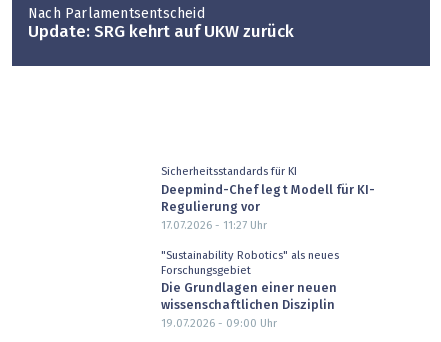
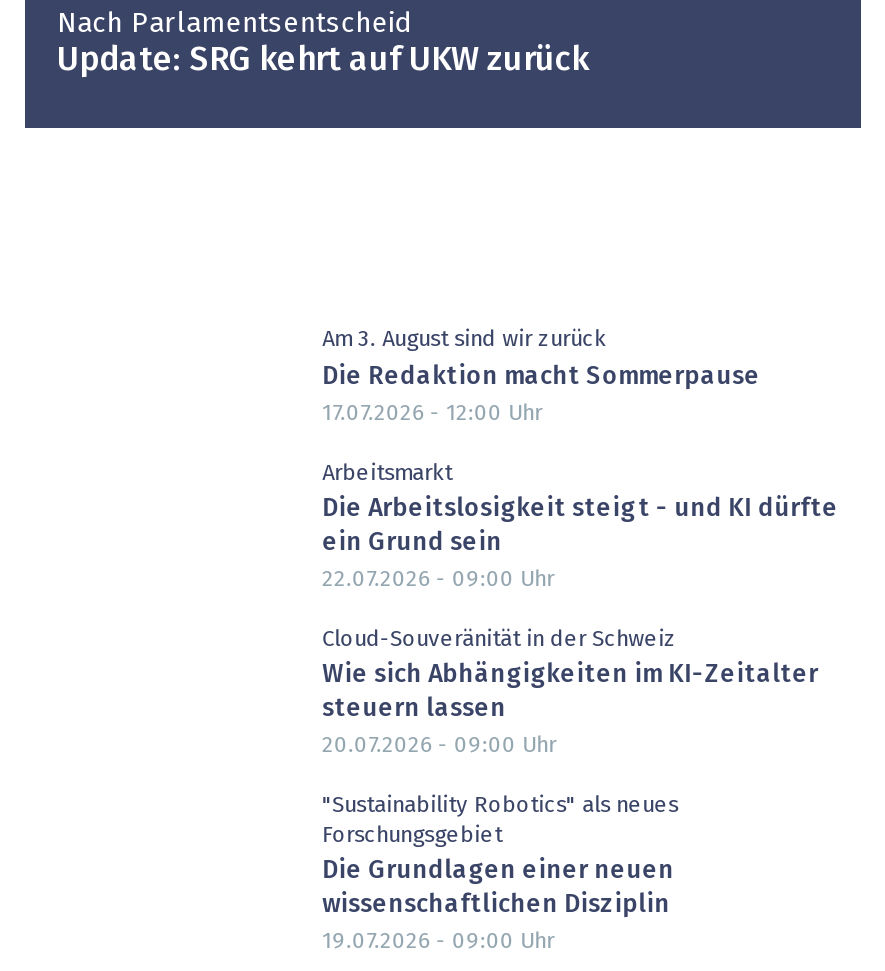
[161,166,375,230] Sicherheitsstandards für KI | Deepmind-Chef legt Modell für KI- | Regulierung vor | 17.07.2026 - 11:27 Uhr -> [322,329,838,755] Am 3. August sind wir zurück | Die Redaktion macht Sommerpause | 17.07.2026 - 12:00 Uhr | Arbeitsmarkt | Die Arbeitslosigkeit steigt - und KI dürfte | ein Grund sein | 22.07.2026 - 09:00 Uhr | Cloud-Souveränität in der Schweiz | Wie sich Abhängigkeiten im KI-Zeitalter | steuern lassen | 20.07.2026 - 09:00 Uhr

